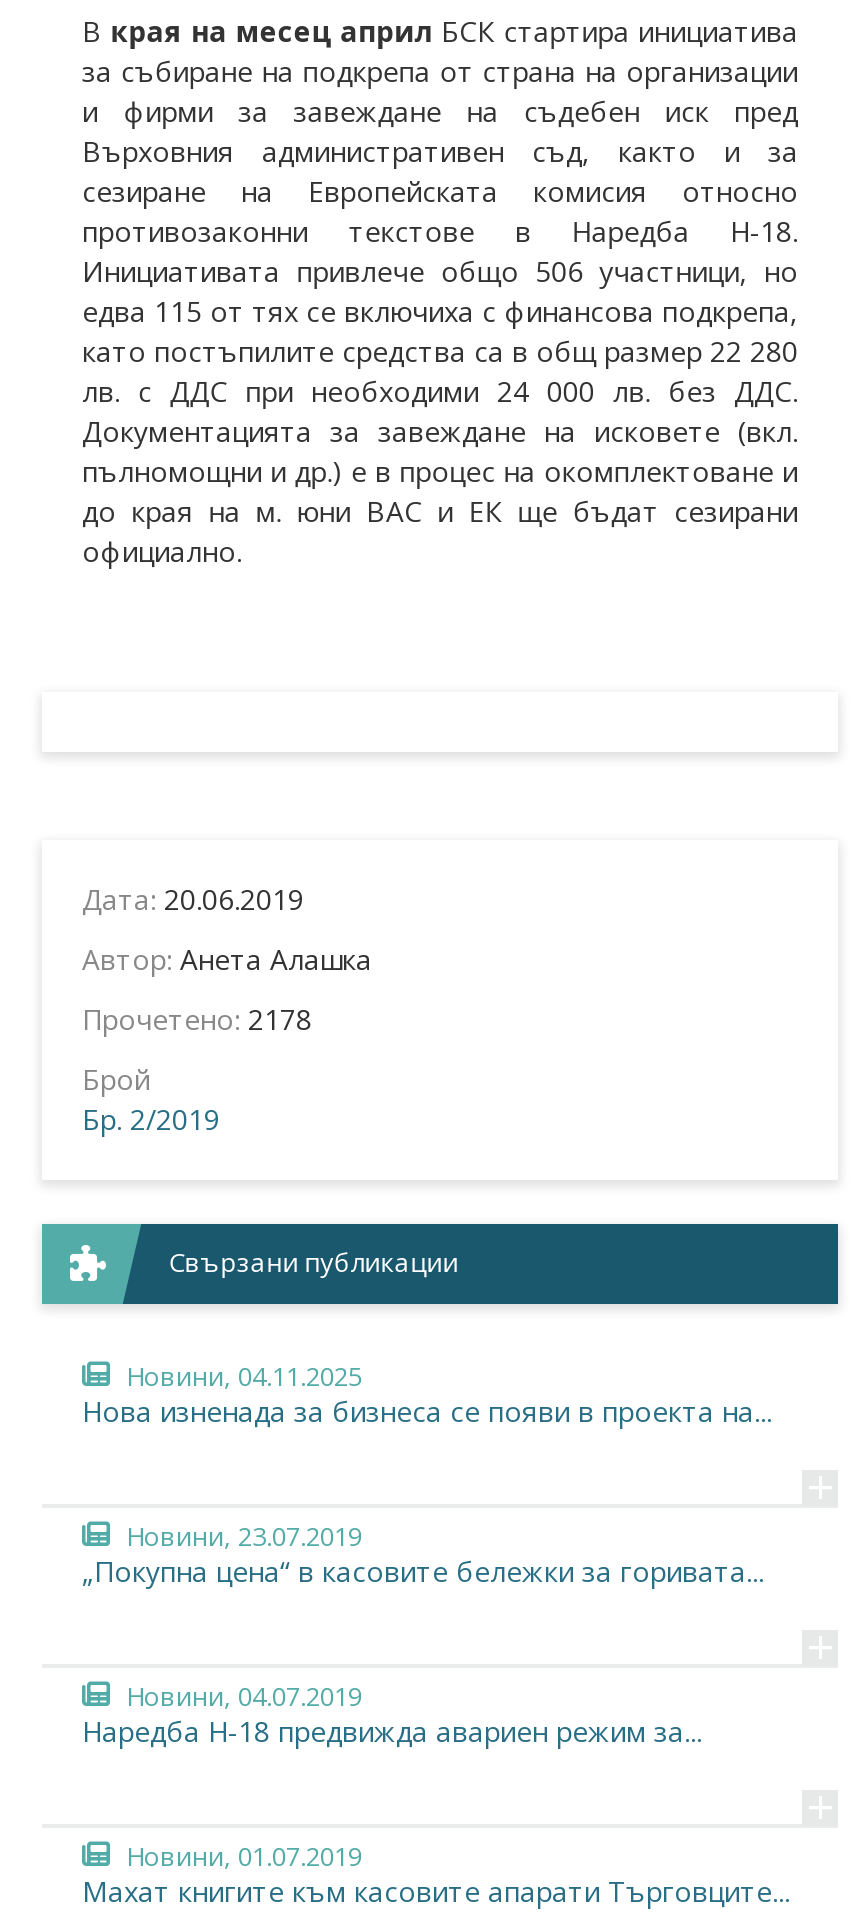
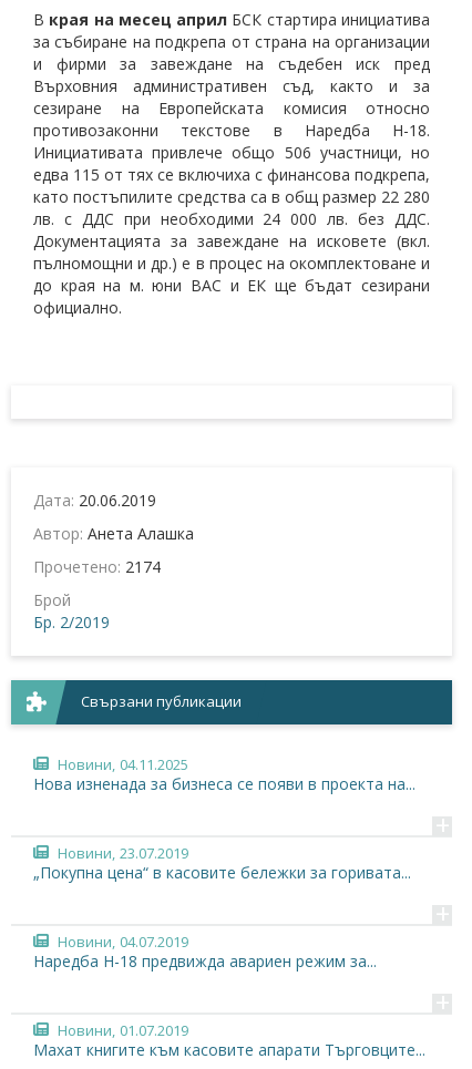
[82,1000,312,1038] Прочетено: 2178 -> [33,556,161,577] Прочетено: 2174

